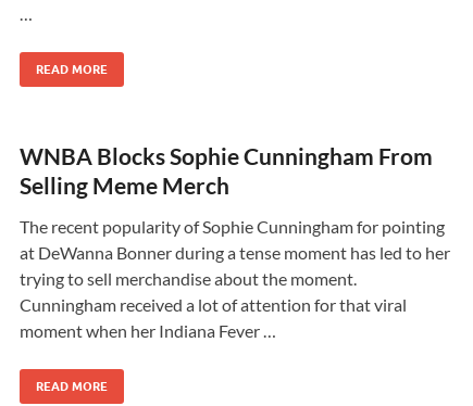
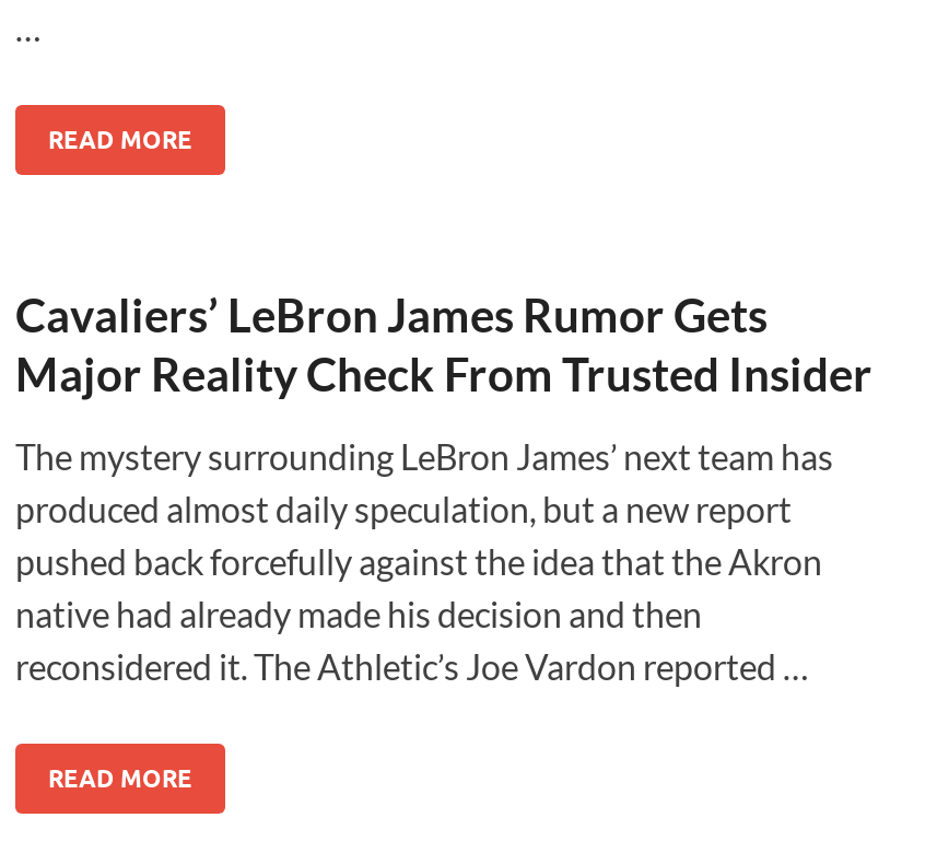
[20,142,433,199] WNBA Blocks Sophie Cunningham From | Selling Meme Merch -> [15,287,872,400] Cavaliers’ LeBron James Rumor Gets | Major Reality Check From Trusted Insider
[20,216,450,341] The recent popularity of Sophie Cunningham for pointing | at DeWanna Bonner during a tense moment has led to her | trying to sell merchandise about the moment. | Cunningham received a lot of attention for that viral | moment when her Indiana Fever … -> [15,435,833,687] The mystery surrounding LeBron James’ next team has | produced almost daily speculation, but a new report | pushed back forcefully against the idea that the Akron | native had already made his decision and then | reconsidered it. The Athletic’s Joe Vardon reported …

